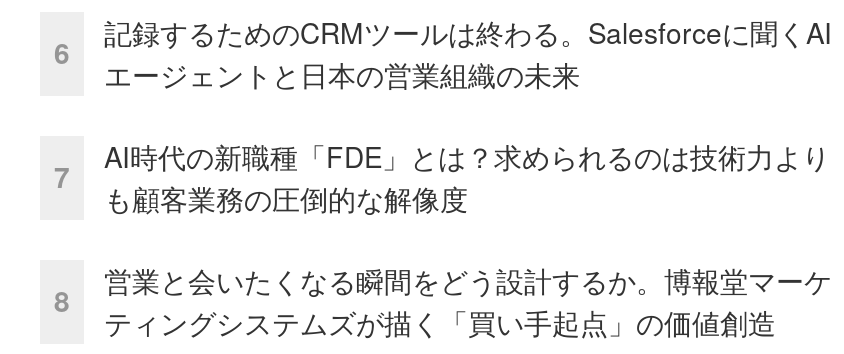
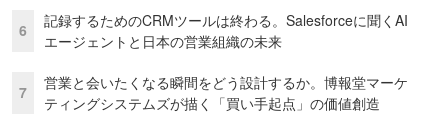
[54,136,830,321] AI時代の新職種「FDE」とは？求められるのは技術力より | も顧客業務の圧倒的な解像度 | 8 -> none

